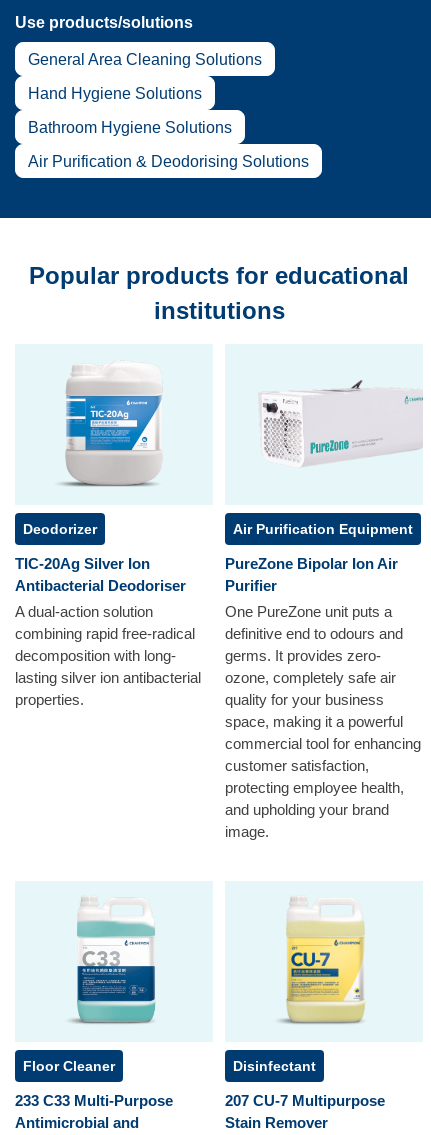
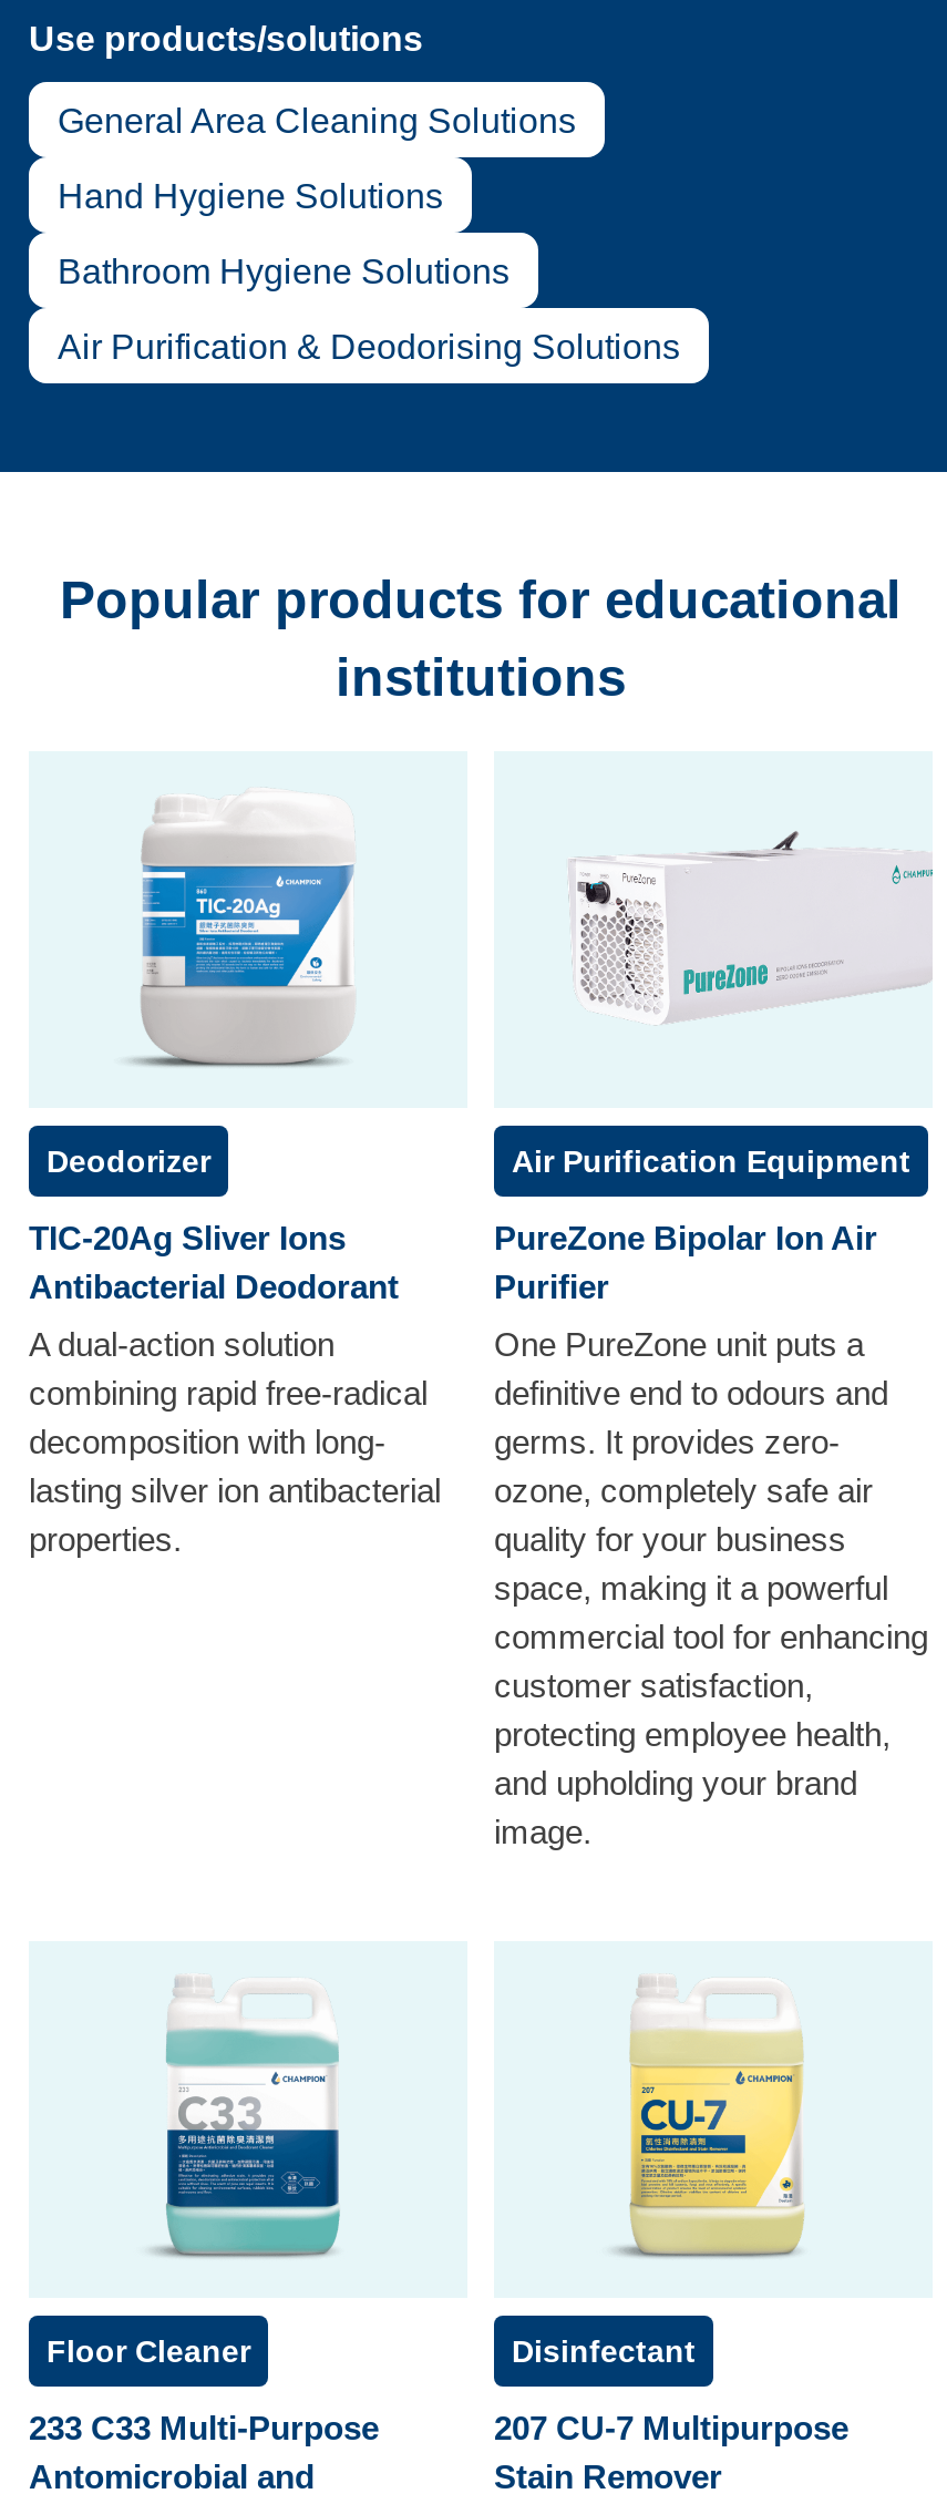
[15,555,150,572] TIC-20Ag Silver Ion -> [29,1219,346,1256] TIC-20Ag Sliver Ions
[15,577,186,594] Antibacterial Deodoriser -> [29,1268,399,1305] Antibacterial Deodorant
[15,1114,139,1131] Antimicrobial and -> [29,2458,315,2496] Antomicrobial and

